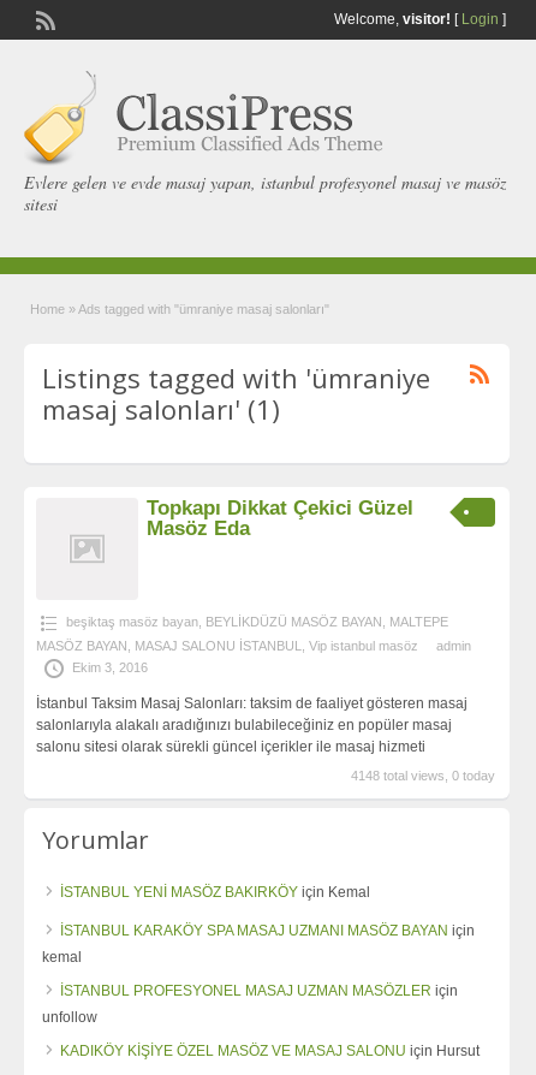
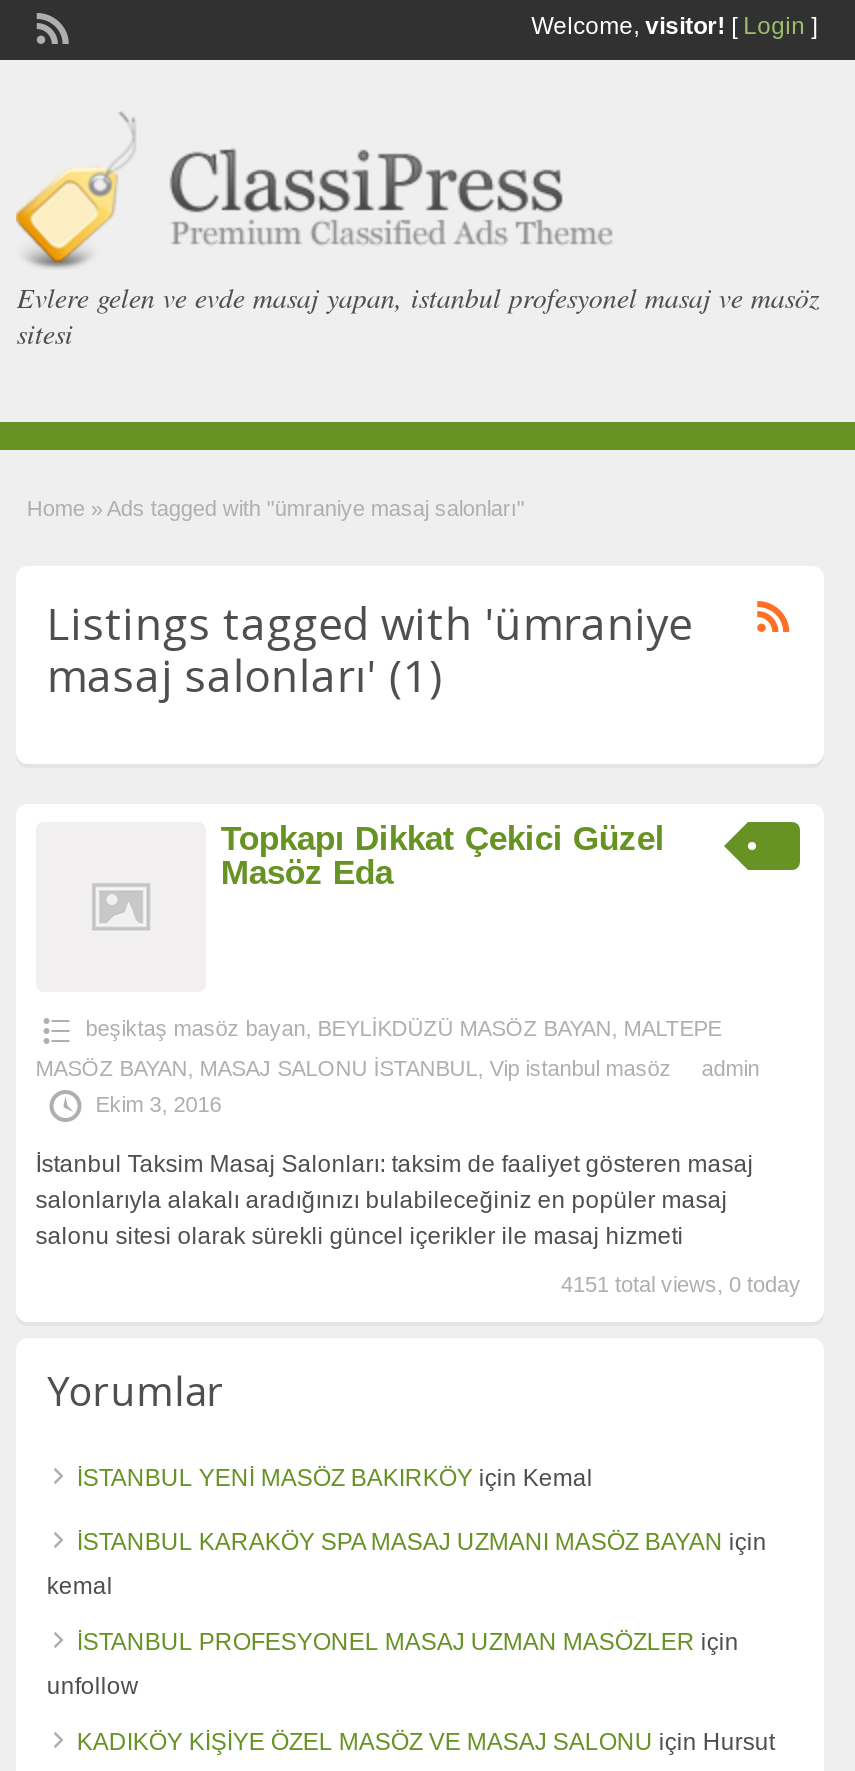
[351,769,496,783] 4148 total views, 0 today -> [561,1273,801,1297] 4151 total views, 0 today

